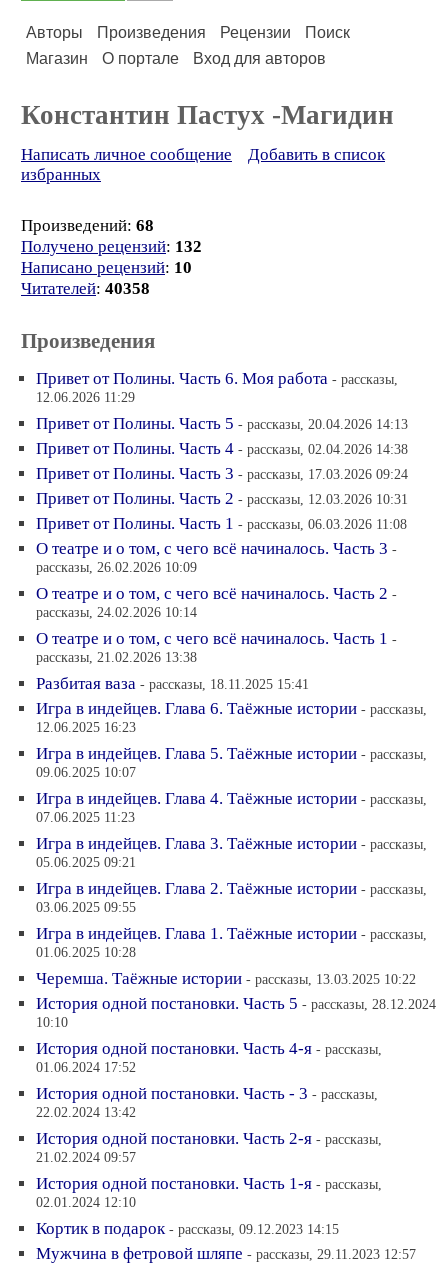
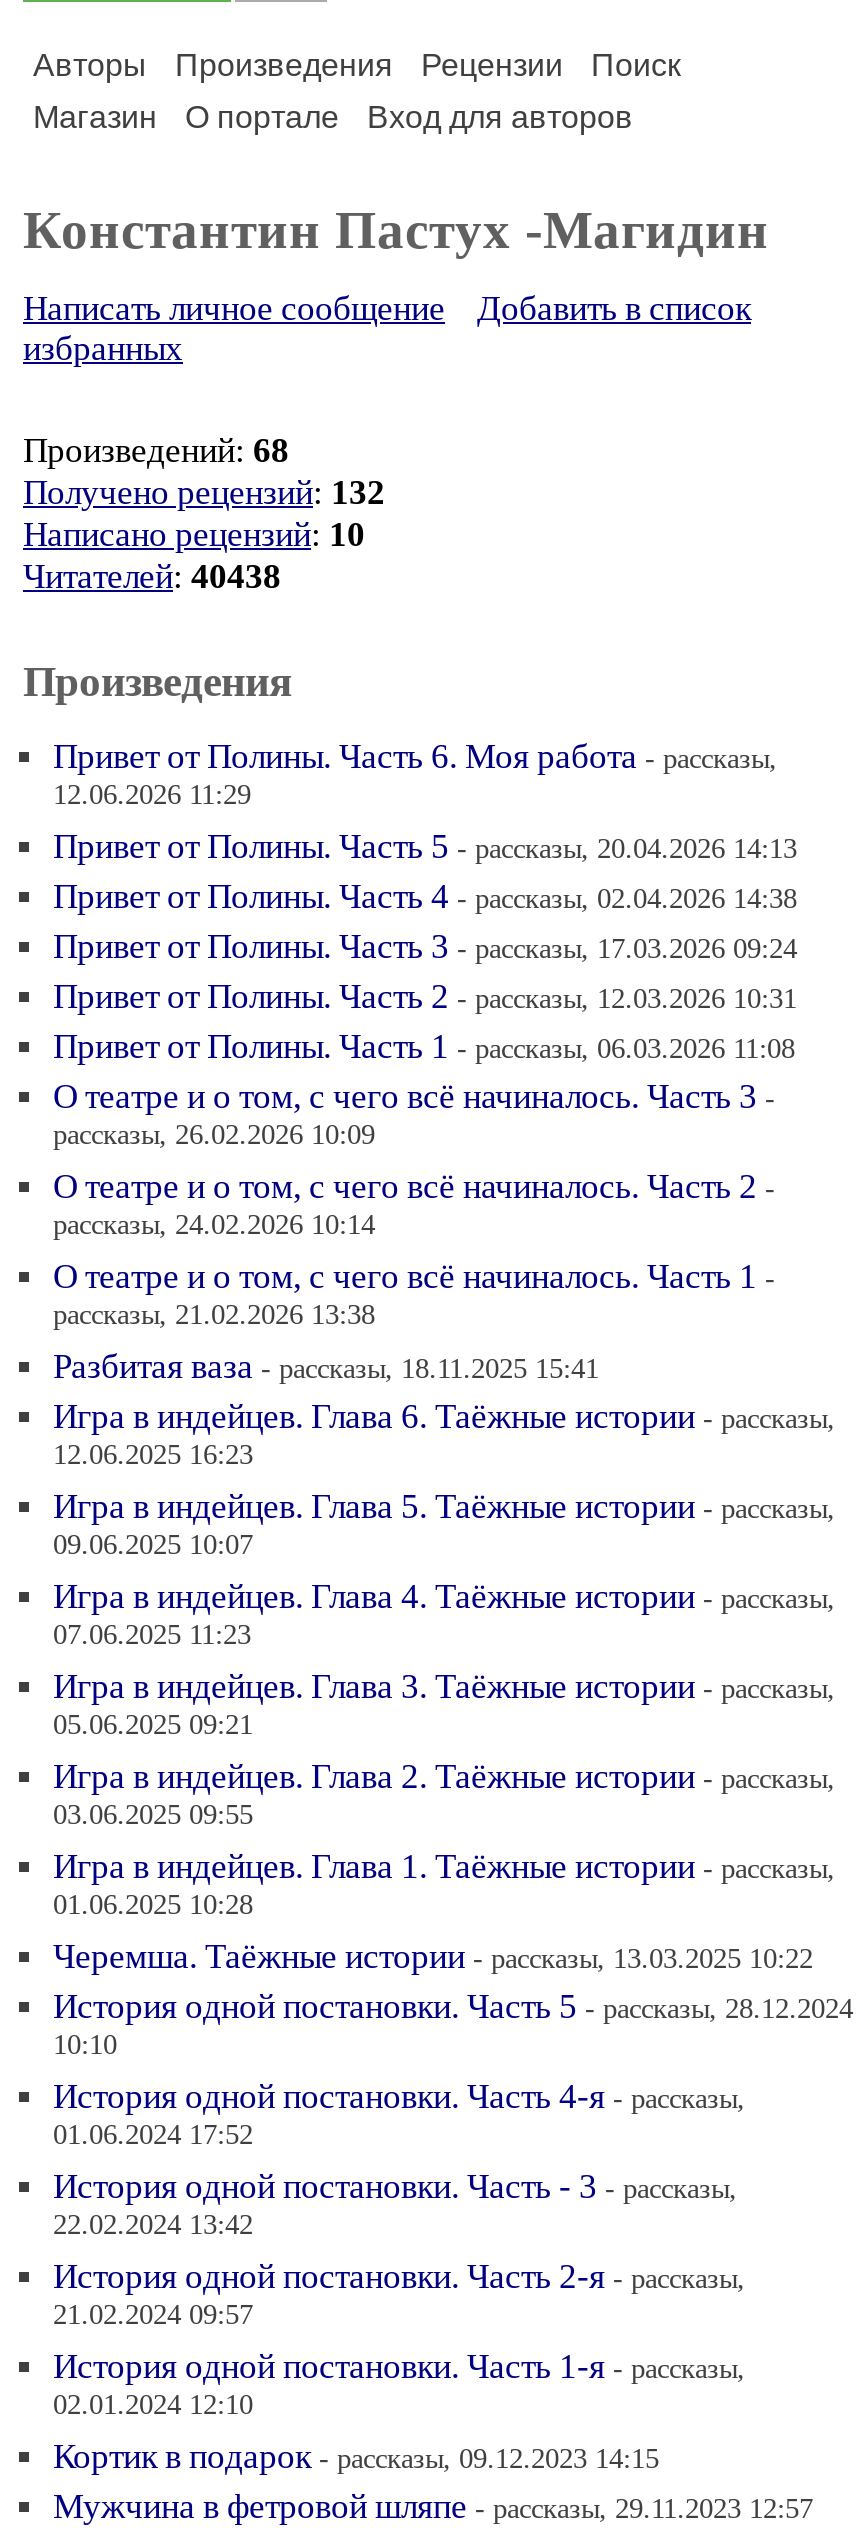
[21,279,150,298] Читателей: 40358 -> [23,558,281,596] Читателей: 40438

